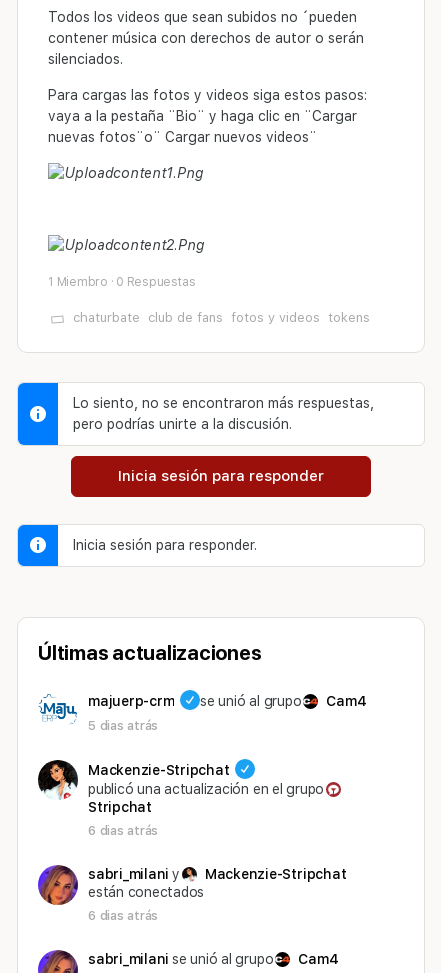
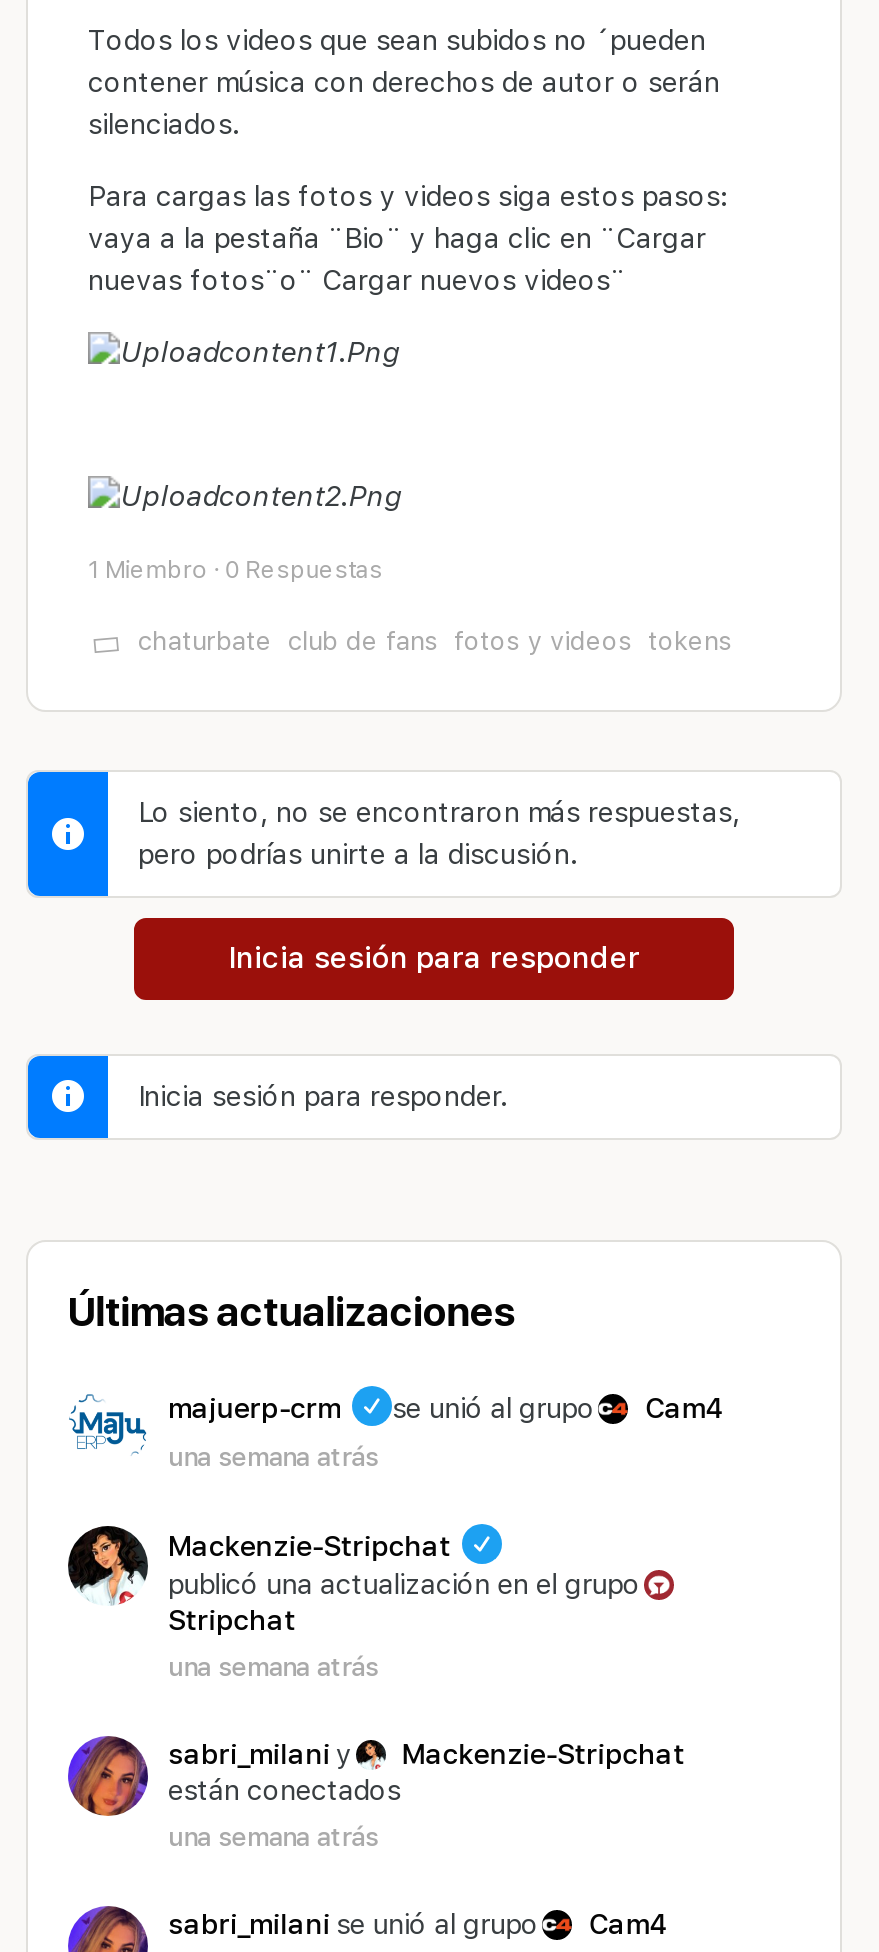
[88,718,158,733] 5 dias atrás -> [168,1442,378,1472] una semana atrás
[88,823,158,838] 6 dias atrás -> [168,1652,378,1682] una semana atrás
[88,908,158,923] 6 dias atrás -> [168,1822,378,1852] una semana atrás

